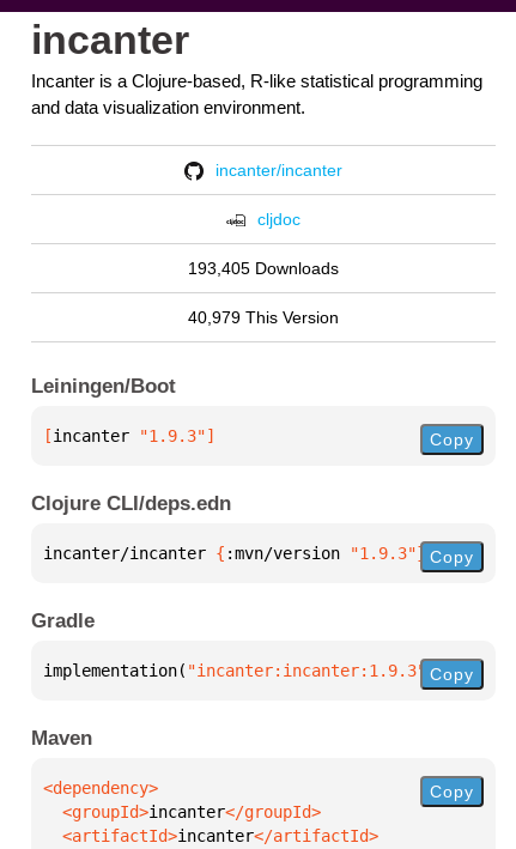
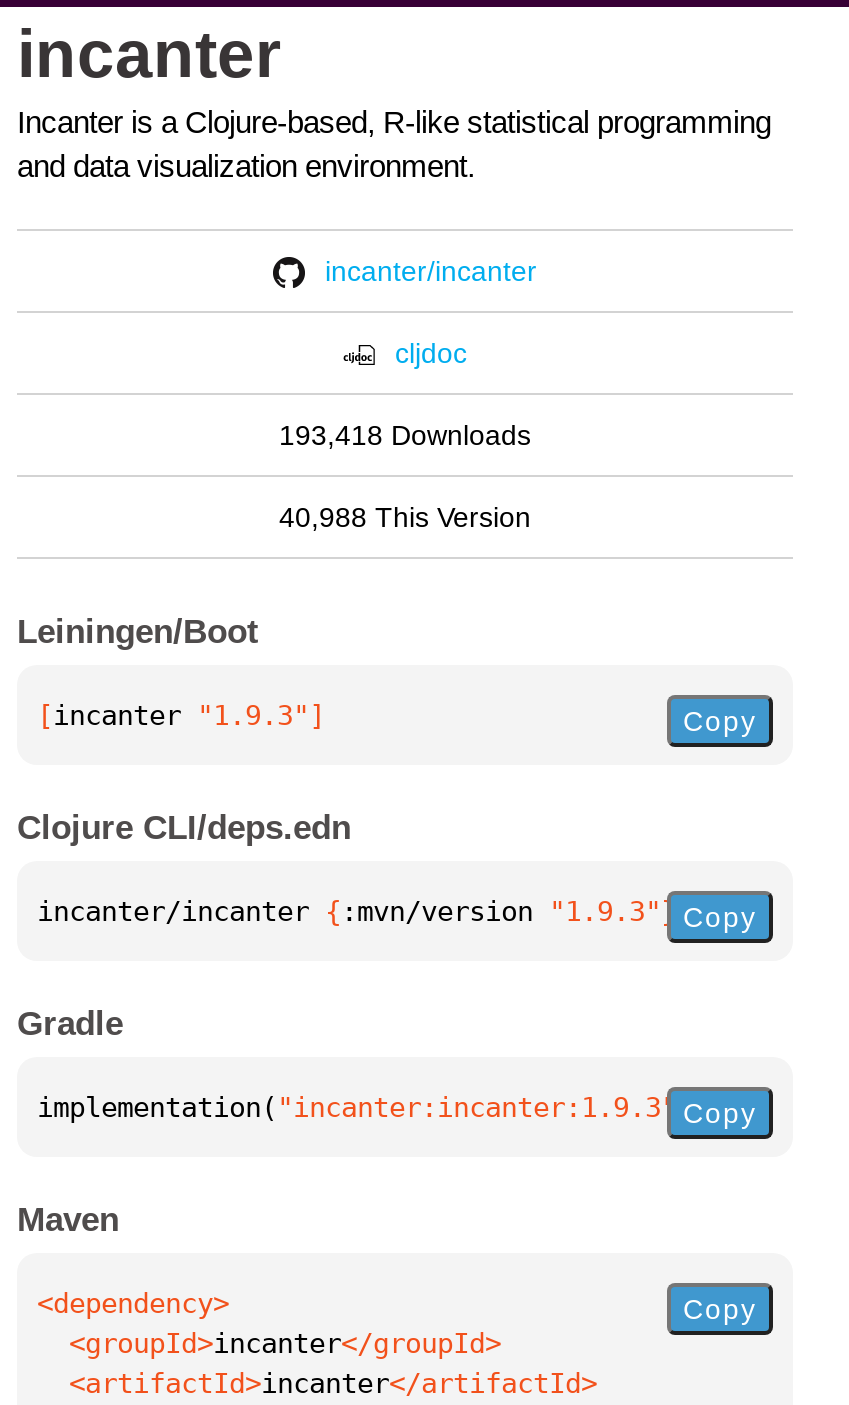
[188,259,339,278] 193,405 Downloads -> [279,419,531,451] 193,418 Downloads
[188,308,339,327] 40,979 This Version -> [279,501,531,533] 40,988 This Version

